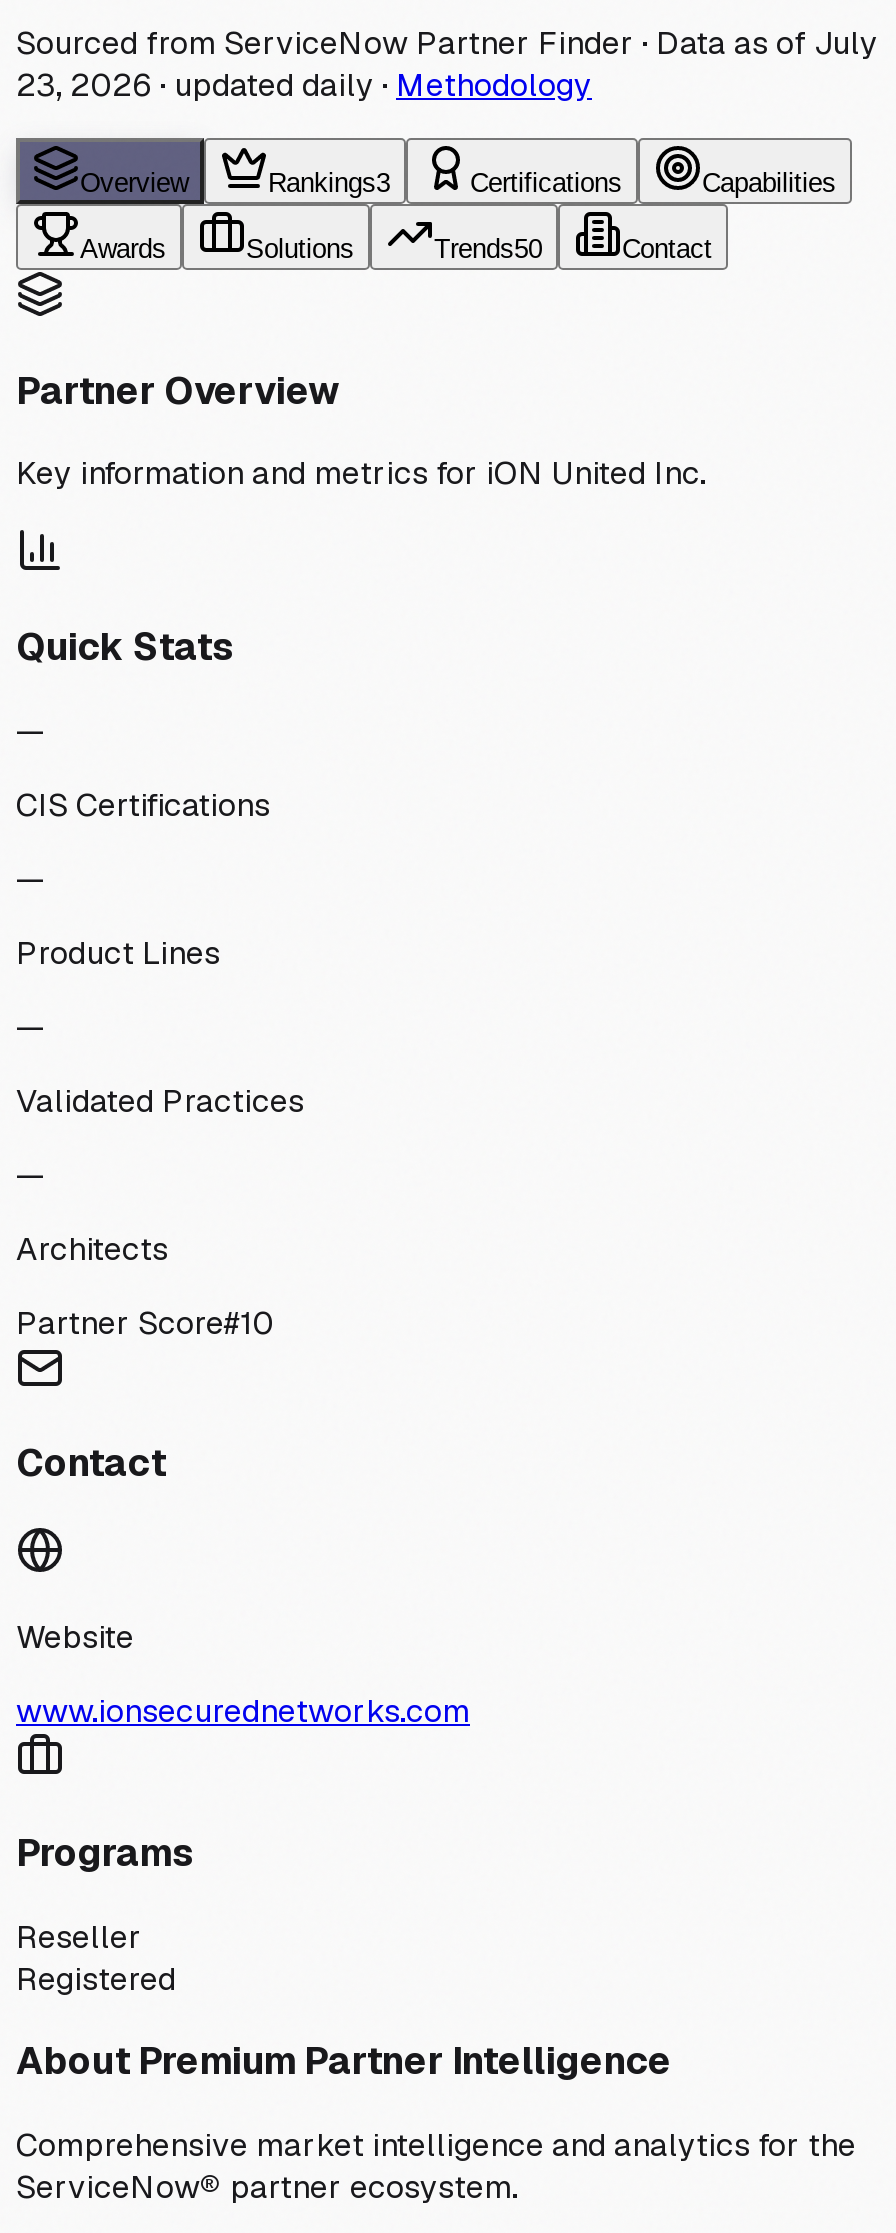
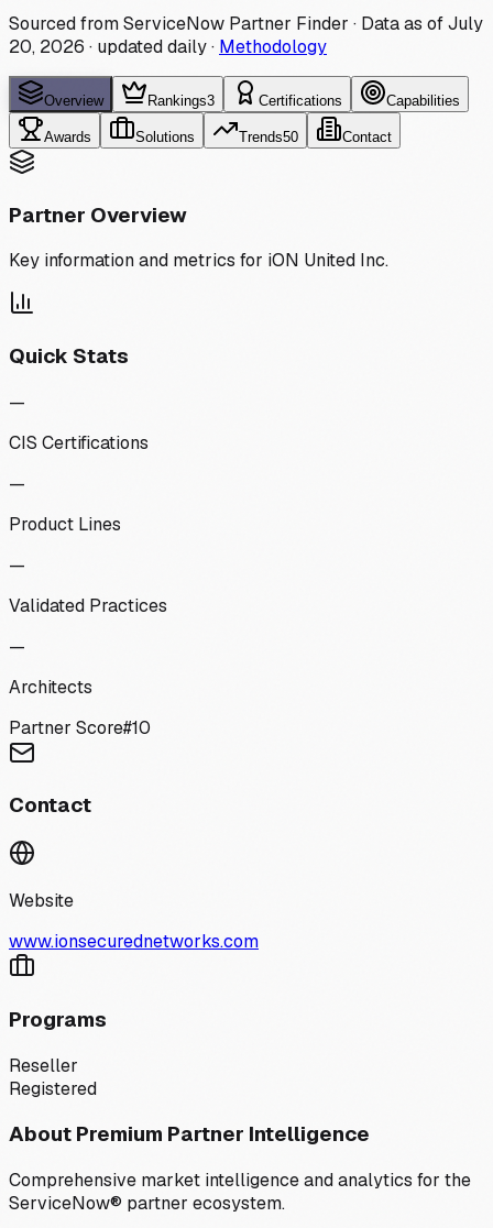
[16,64,592,106] 23, 2026 · updated daily · Methodology -> [9,35,327,58] 20, 2026 · updated daily · Methodology

